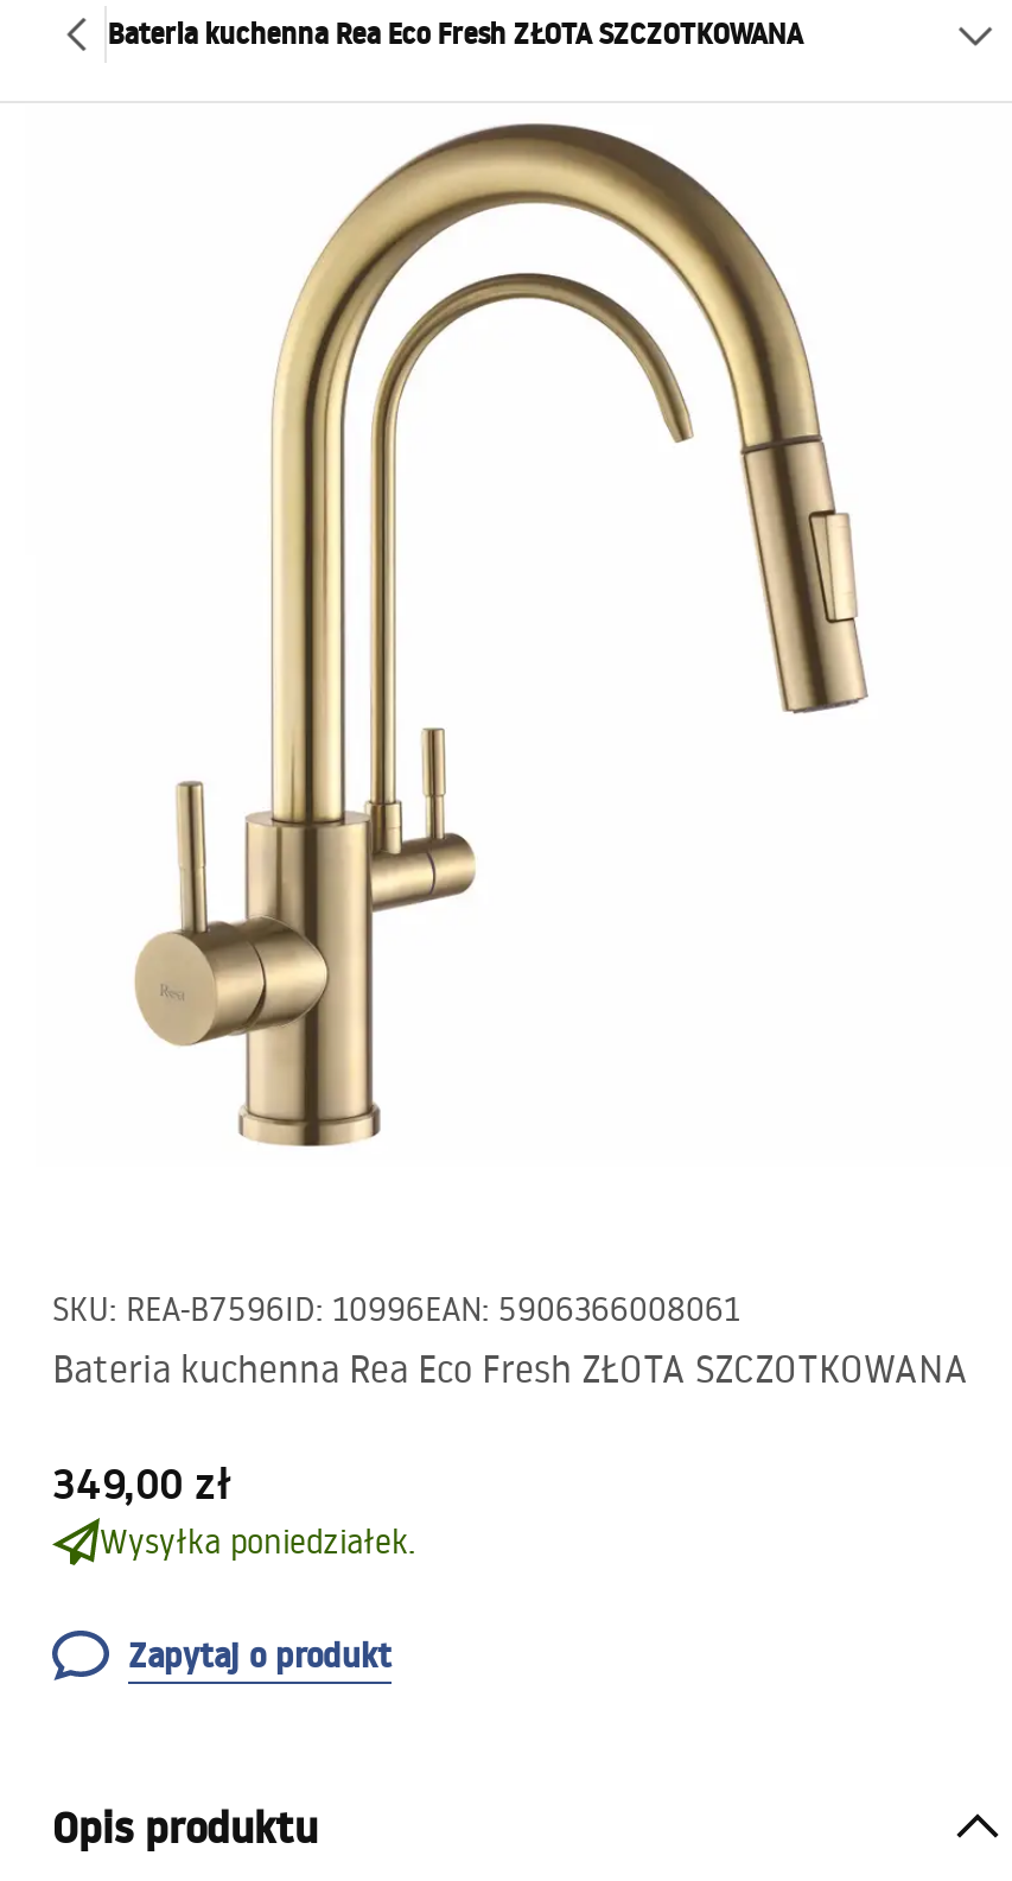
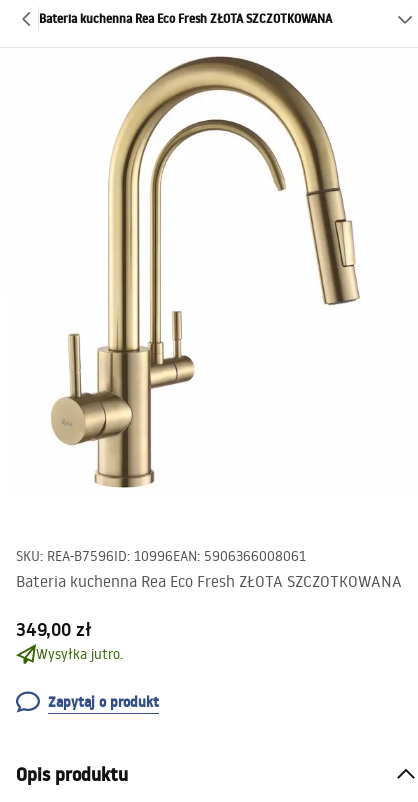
[100,1520,415,1563] Wysyłka poniedziałek. -> [36,645,123,663] Wysyłka jutro.

